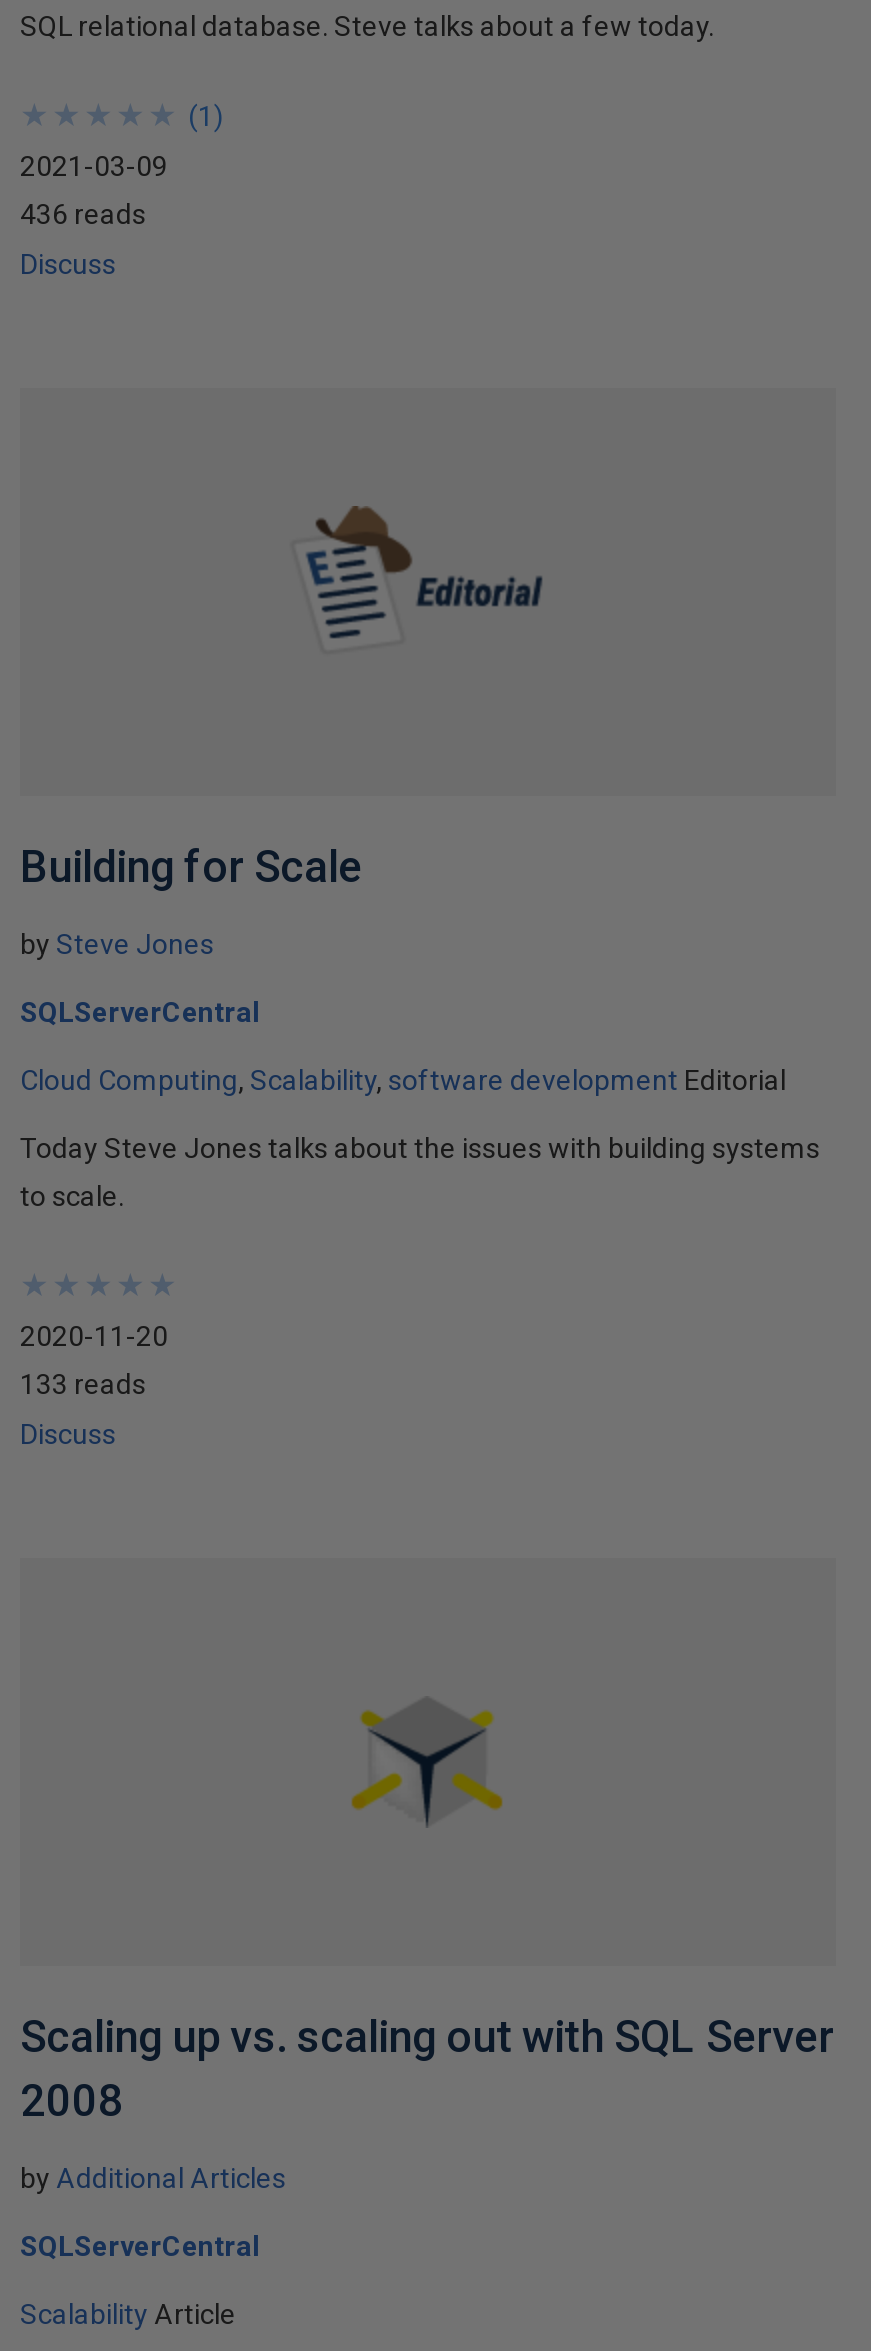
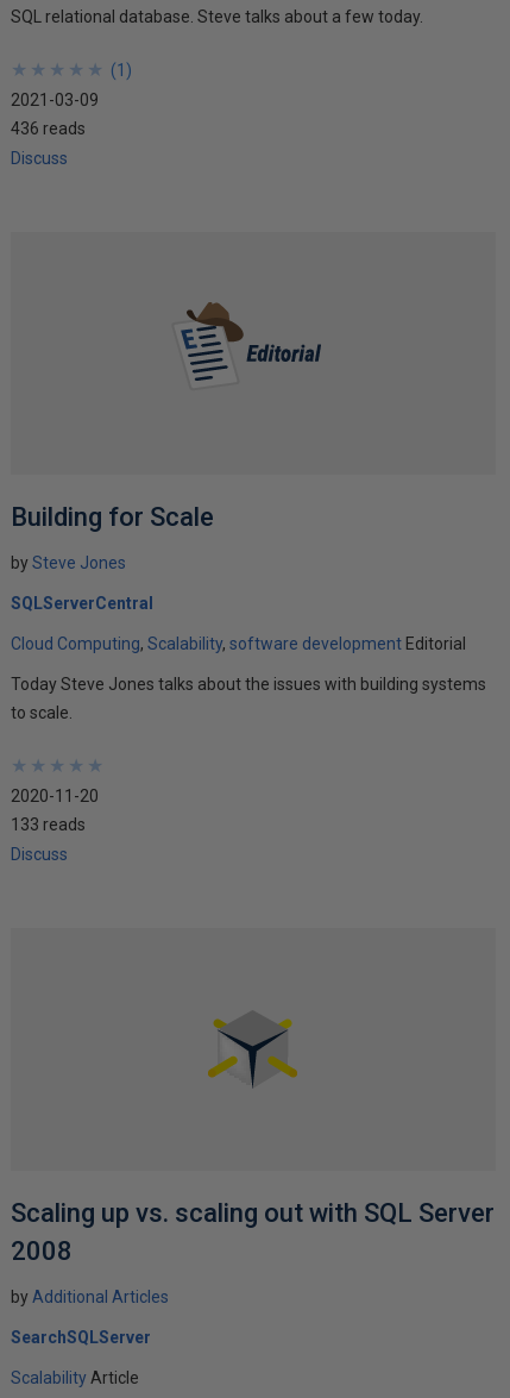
[20,2230,260,2262] SQLServerCentral -> [11,1328,151,1347] SearchSQLServer

